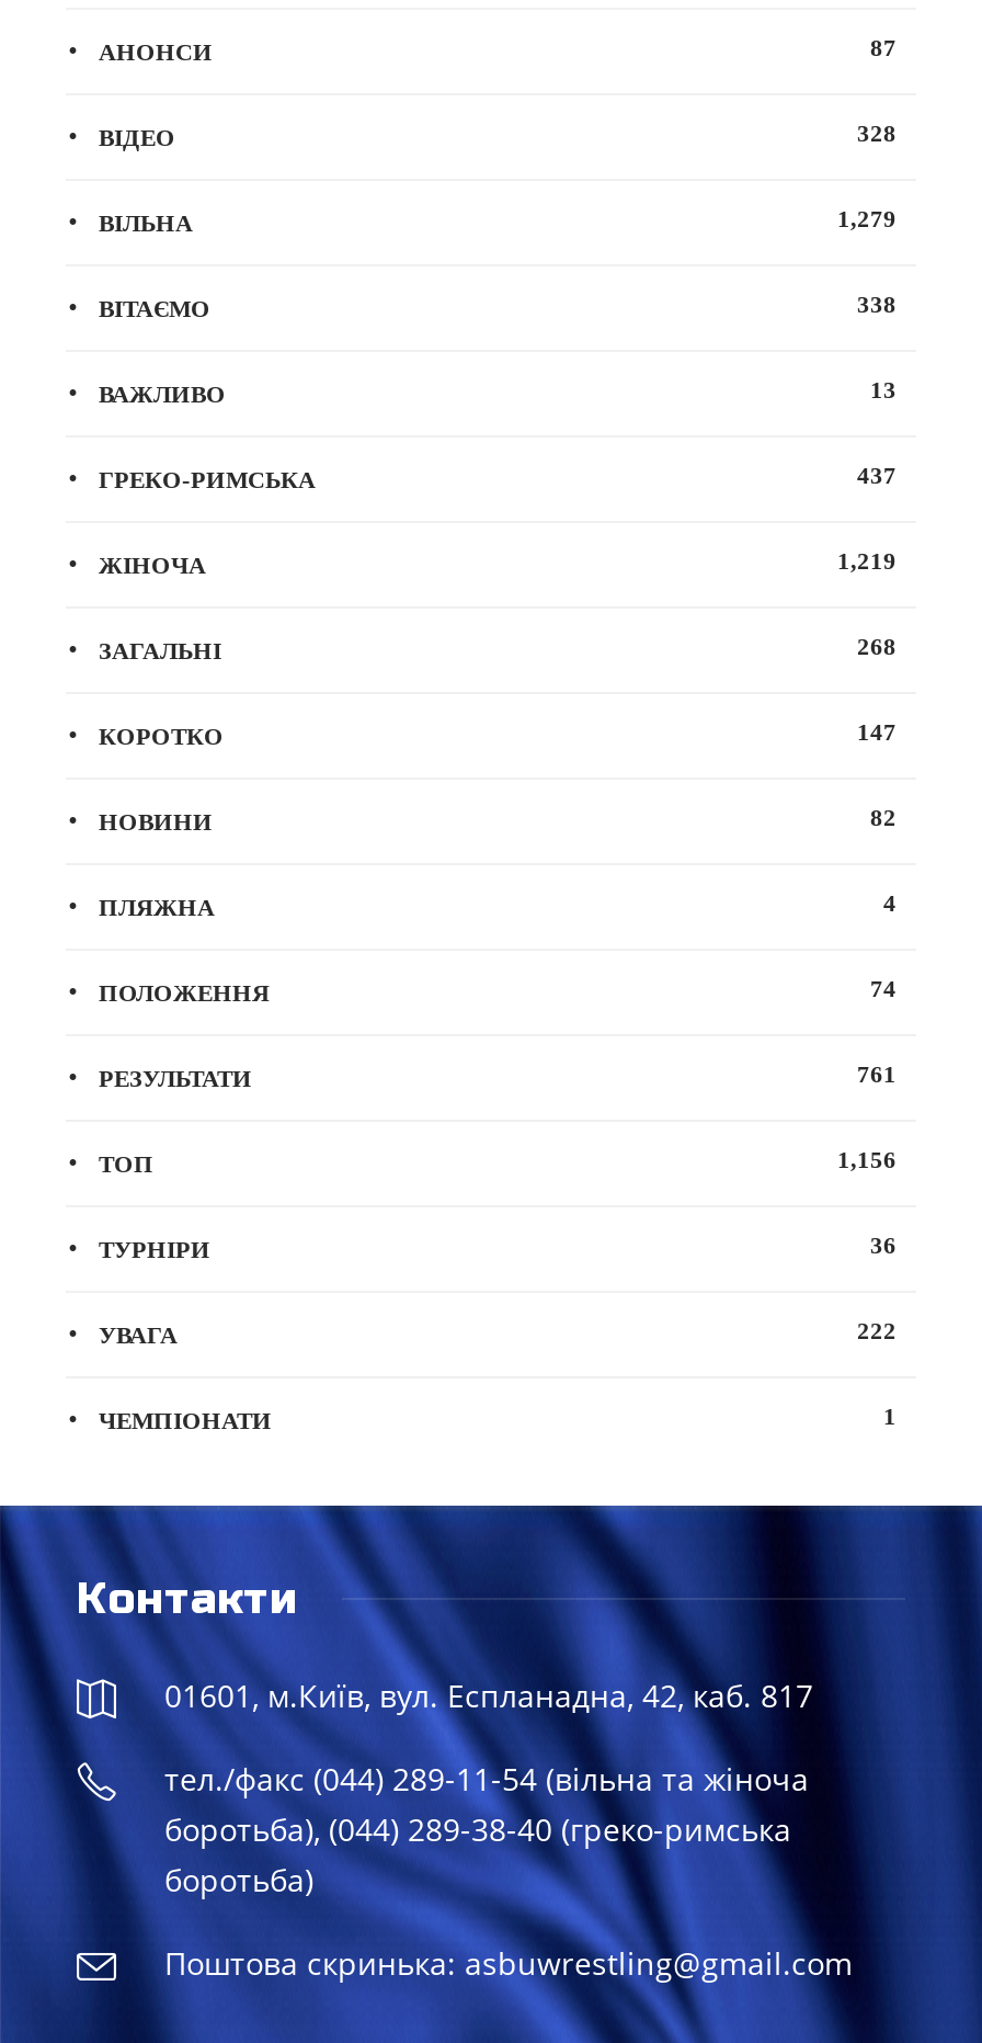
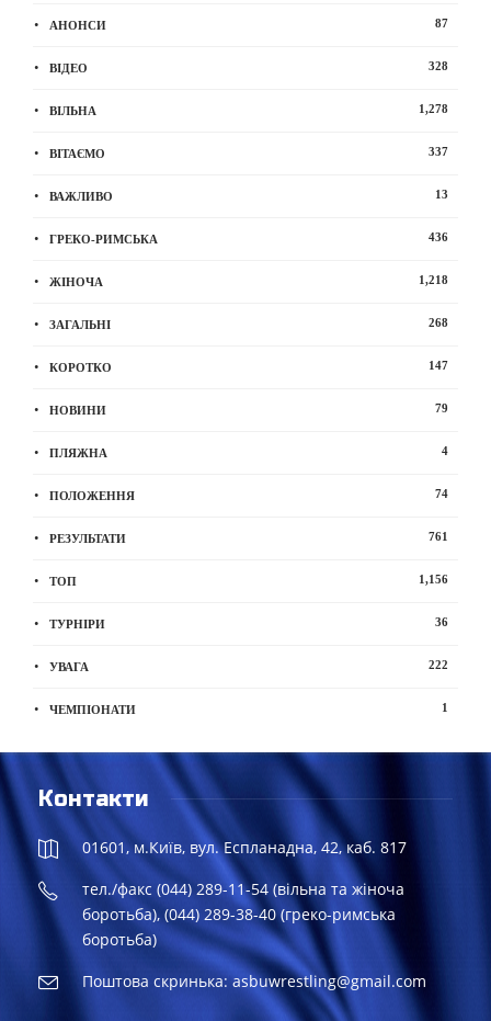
[837,205,897,231] 1,279 -> [419,102,448,115] 1,278
[857,290,897,317] 338 -> [429,145,448,158] 337
[857,461,897,488] 437 -> [429,230,448,243] 436
[837,547,897,573] 1,219 -> [419,273,448,286] 1,218
[870,804,897,830] 82 -> [435,401,448,414] 79

